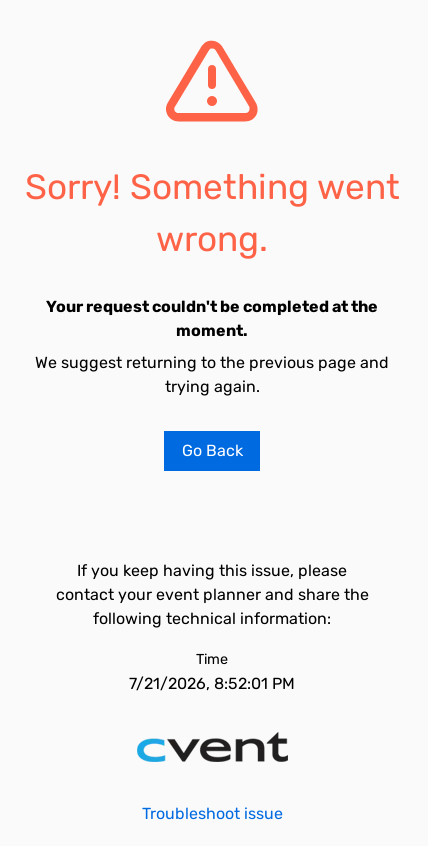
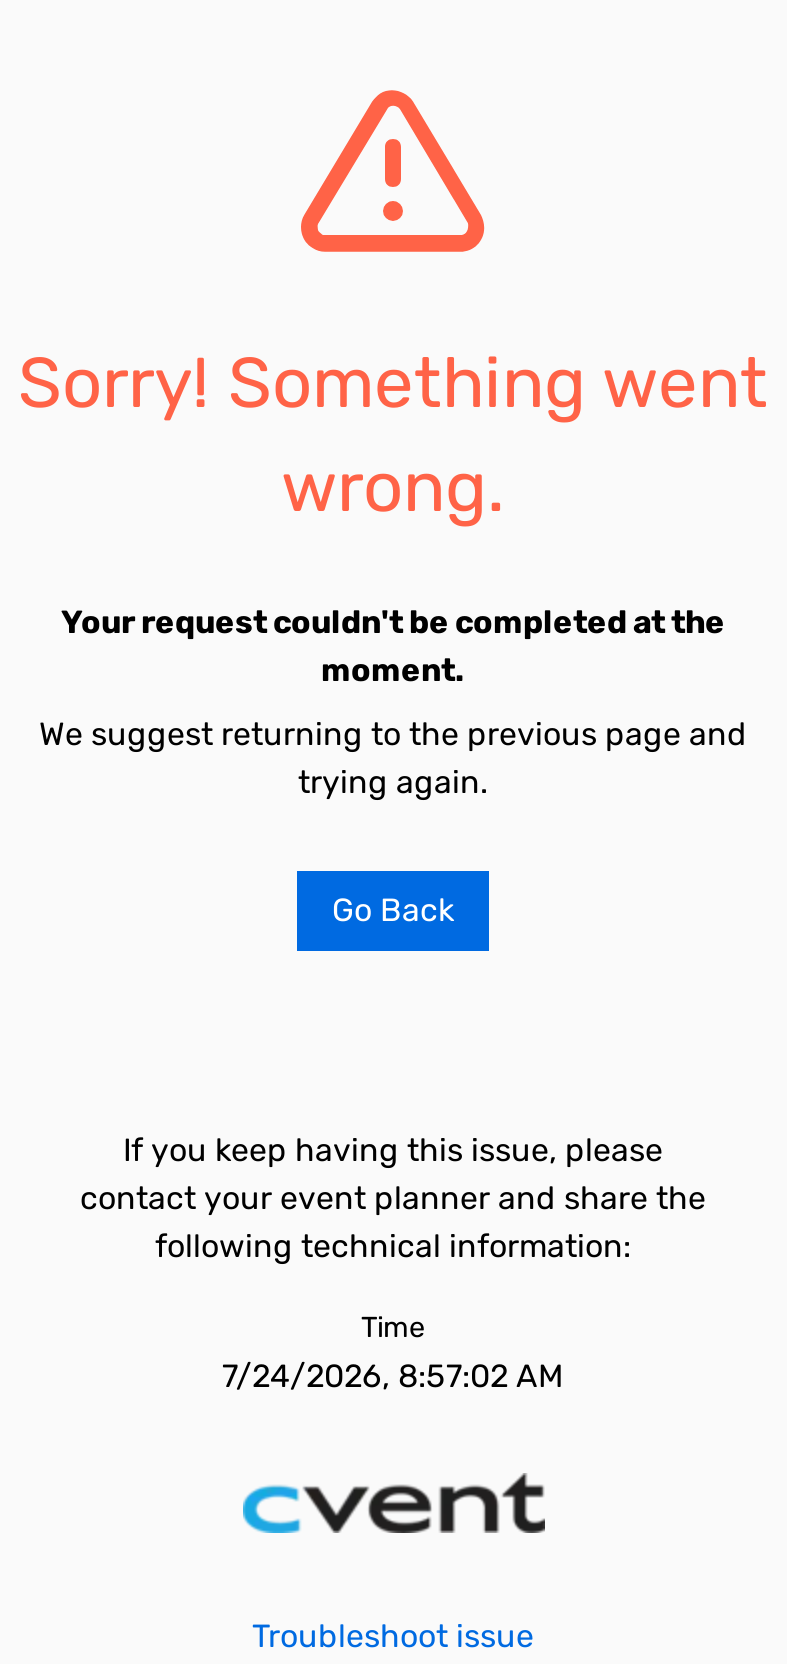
[129,674,295,693] 7/21/2026, 8:52:01 PM -> [222,1357,564,1395] 7/24/2026, 8:57:02 AM

